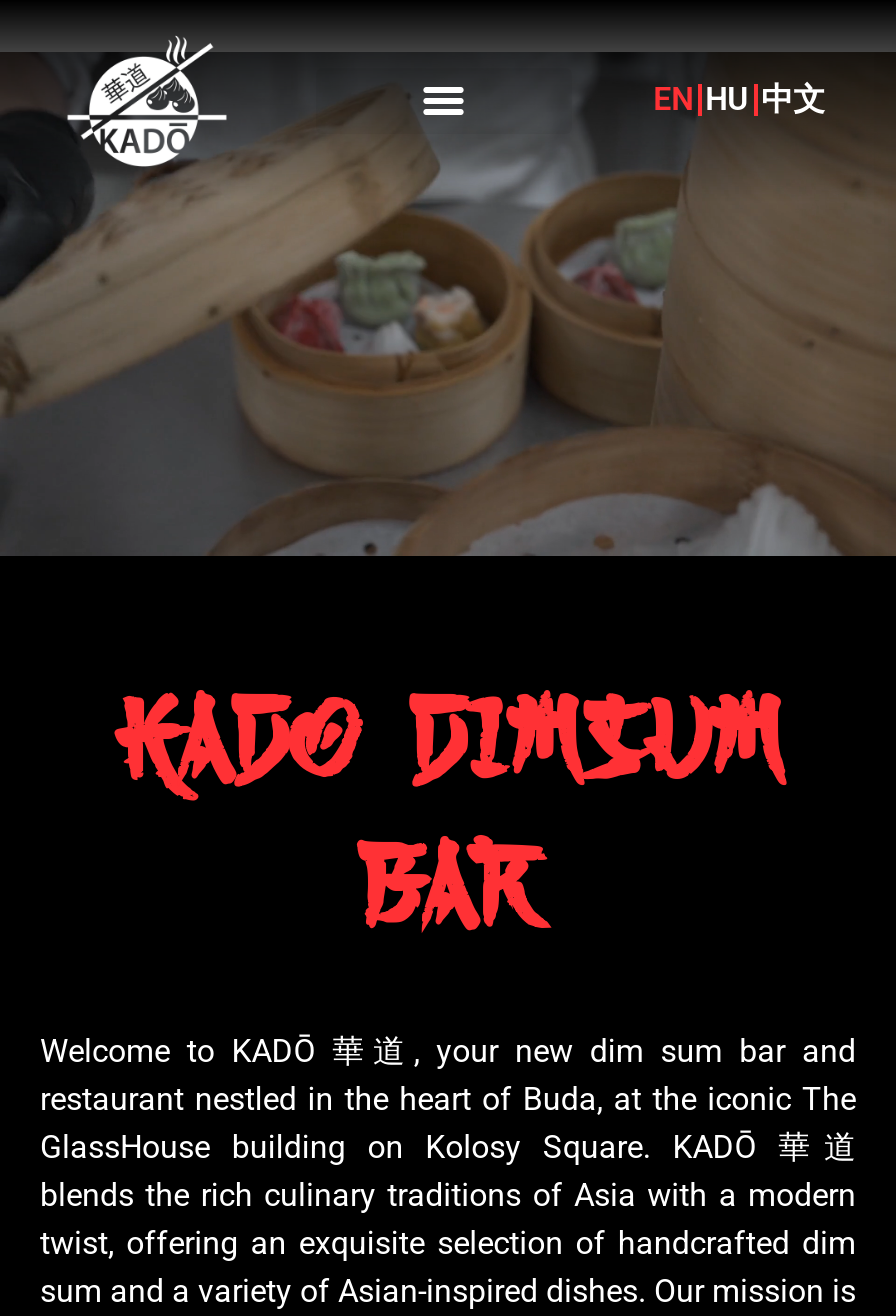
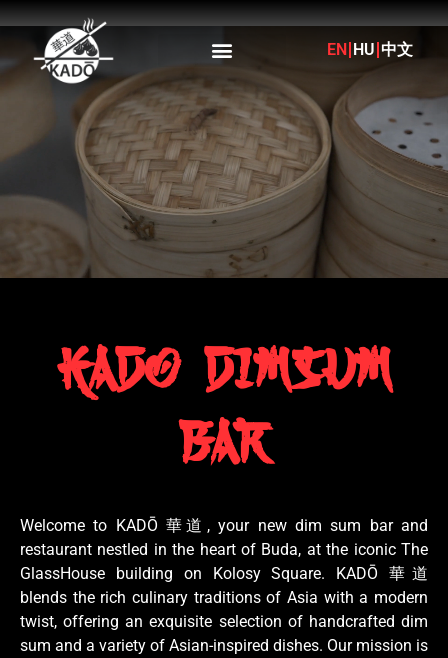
[6,64,890,556] [image] -> [3,34,445,277] [image]

